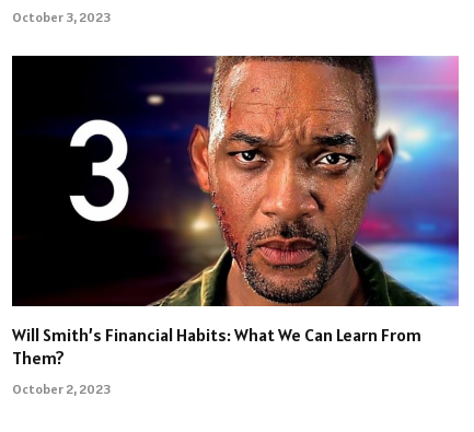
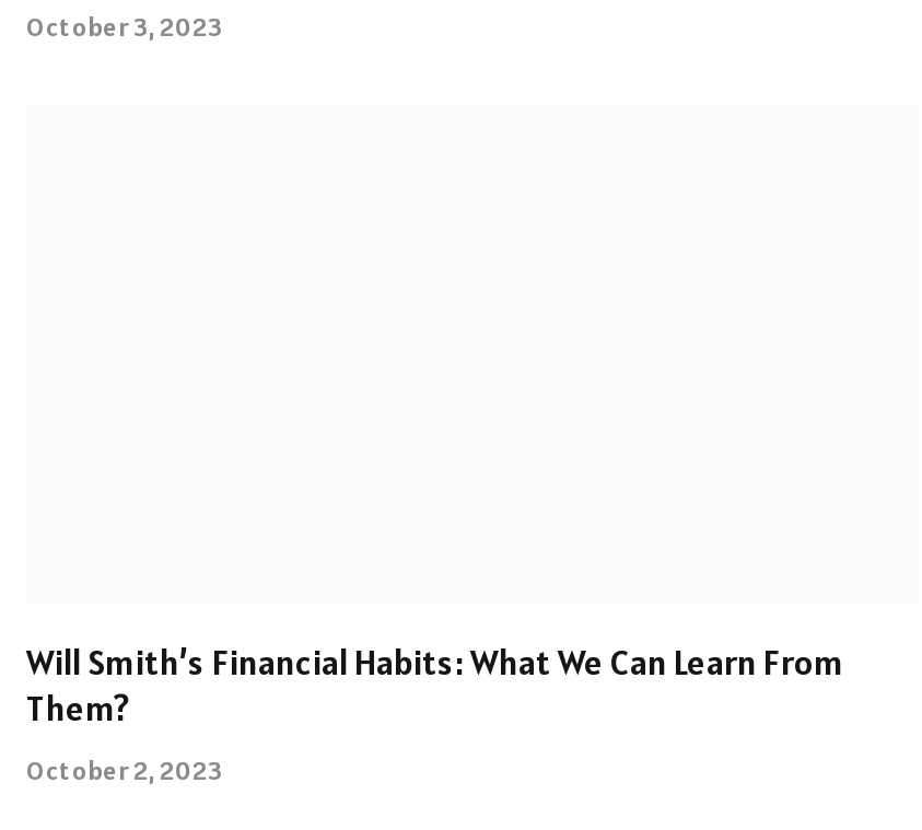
[11,55,460,307] [image] -> none

